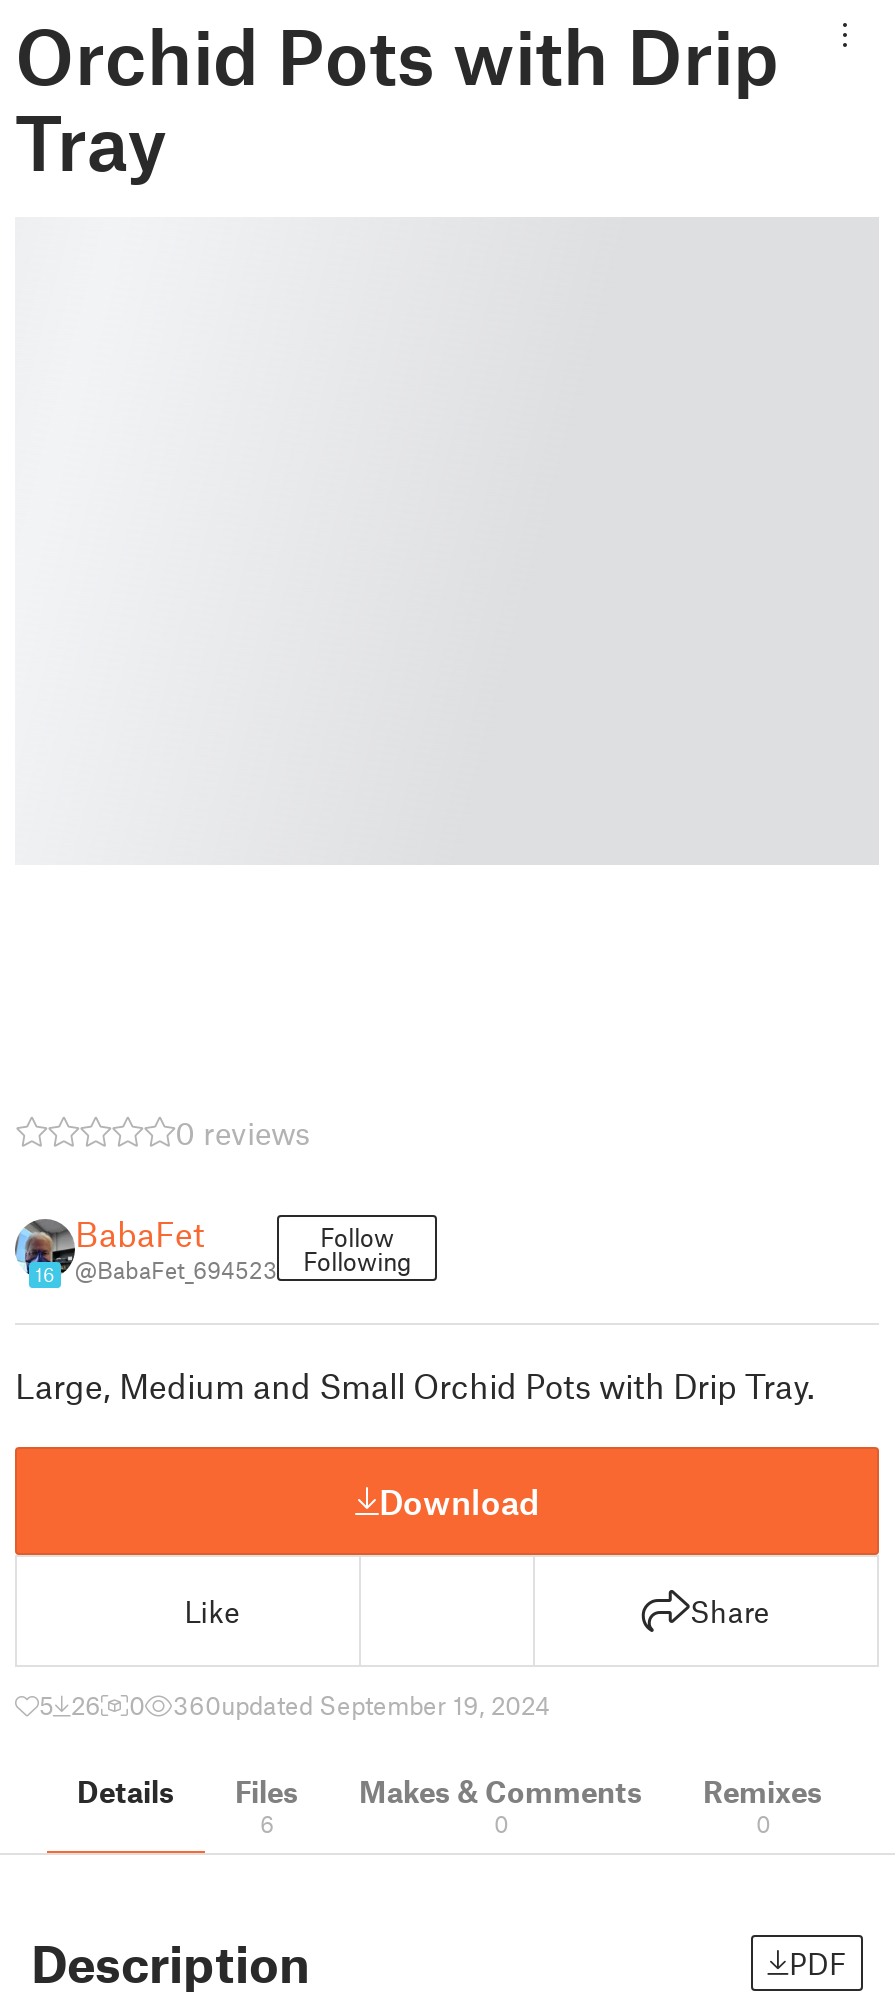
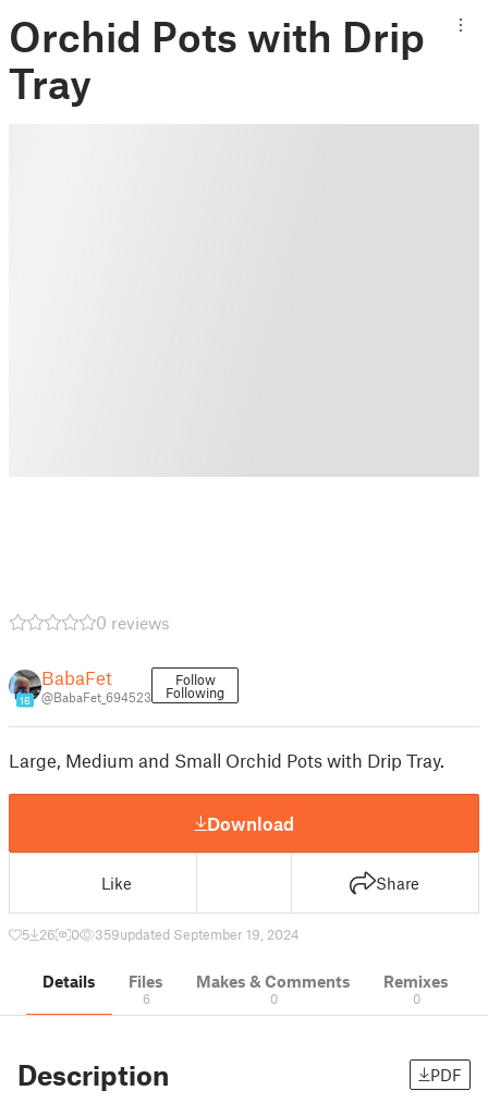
[173,1689,551,1721] 360updated September 19, 2024 -> [95,926,300,943] 359updated September 19, 2024

